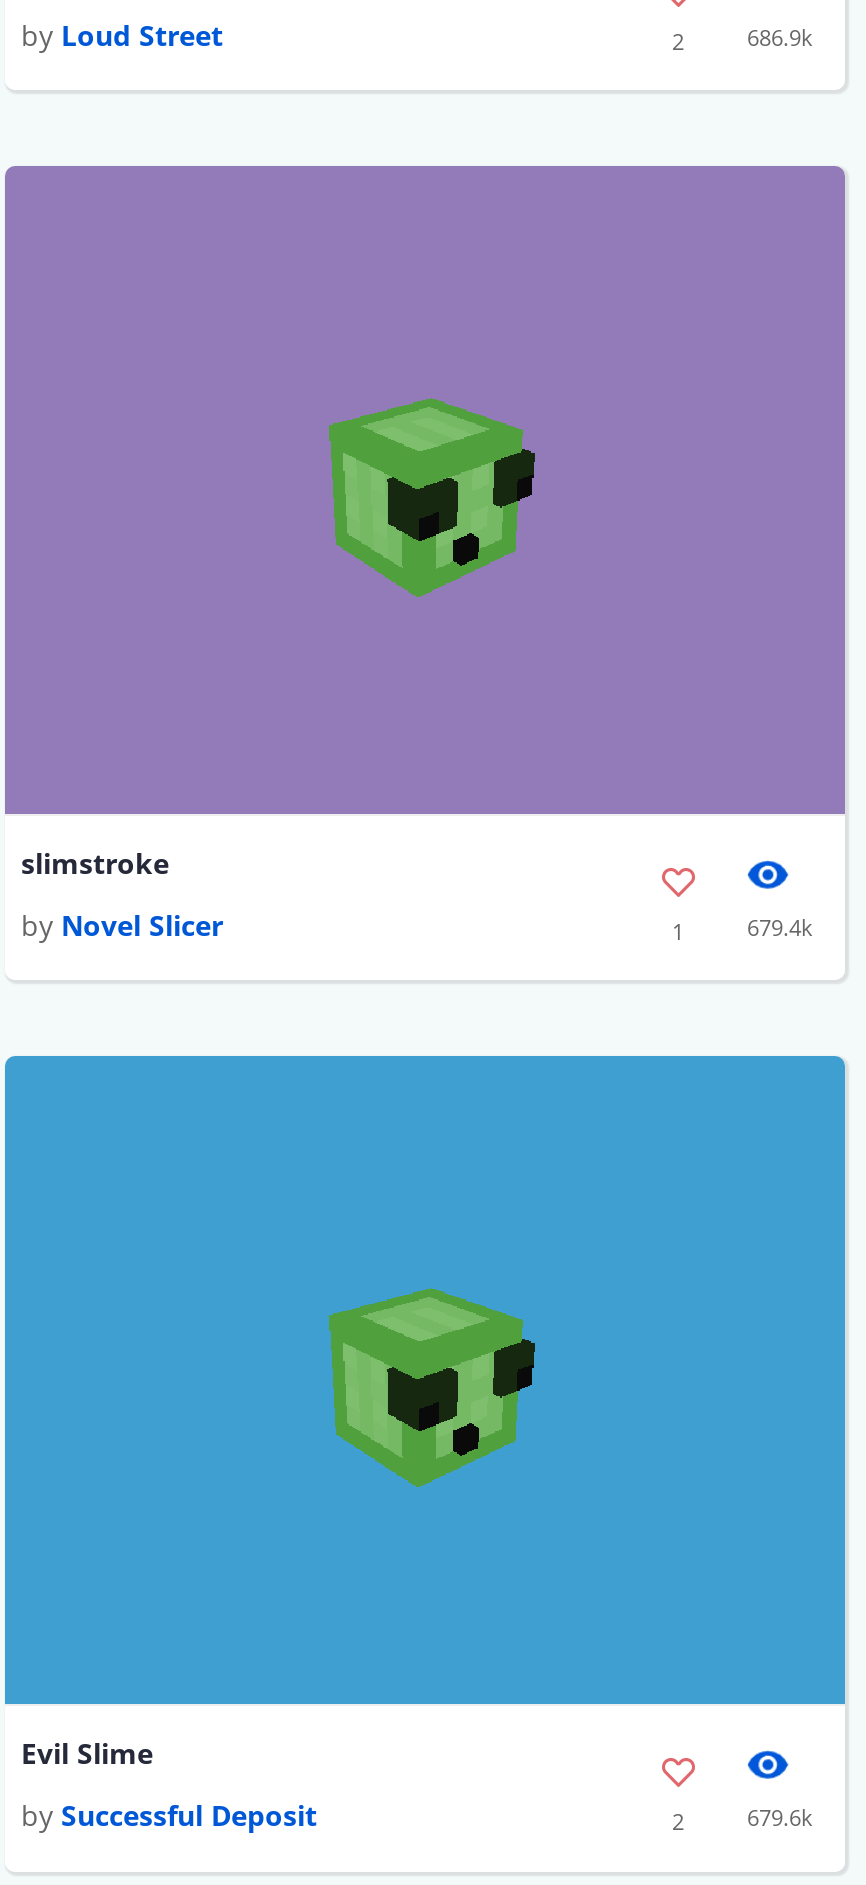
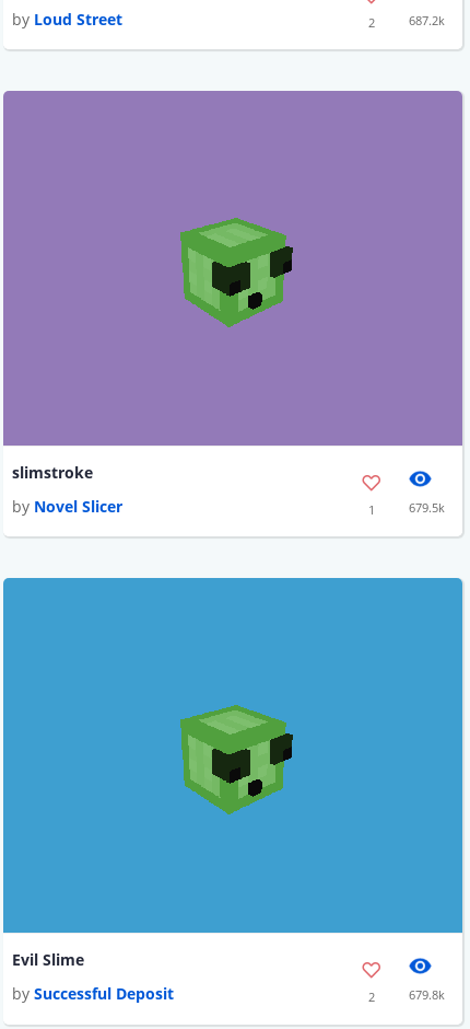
[747,22,813,52] 686.9k -> [409,12,445,29] 687.2k
[747,912,813,942] 679.4k -> [409,499,445,516] 679.5k
[747,1803,813,1833] 679.6k -> [409,987,445,1003] 679.8k

